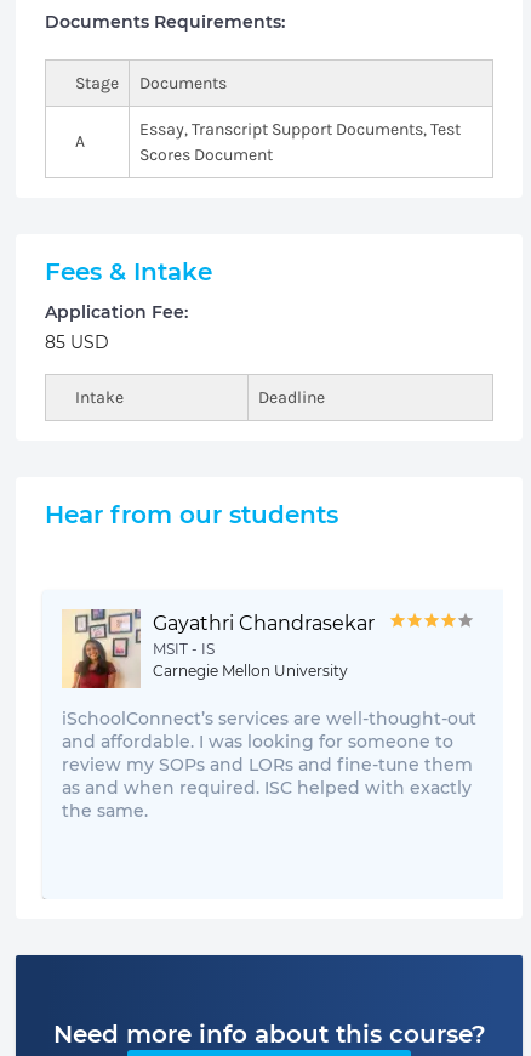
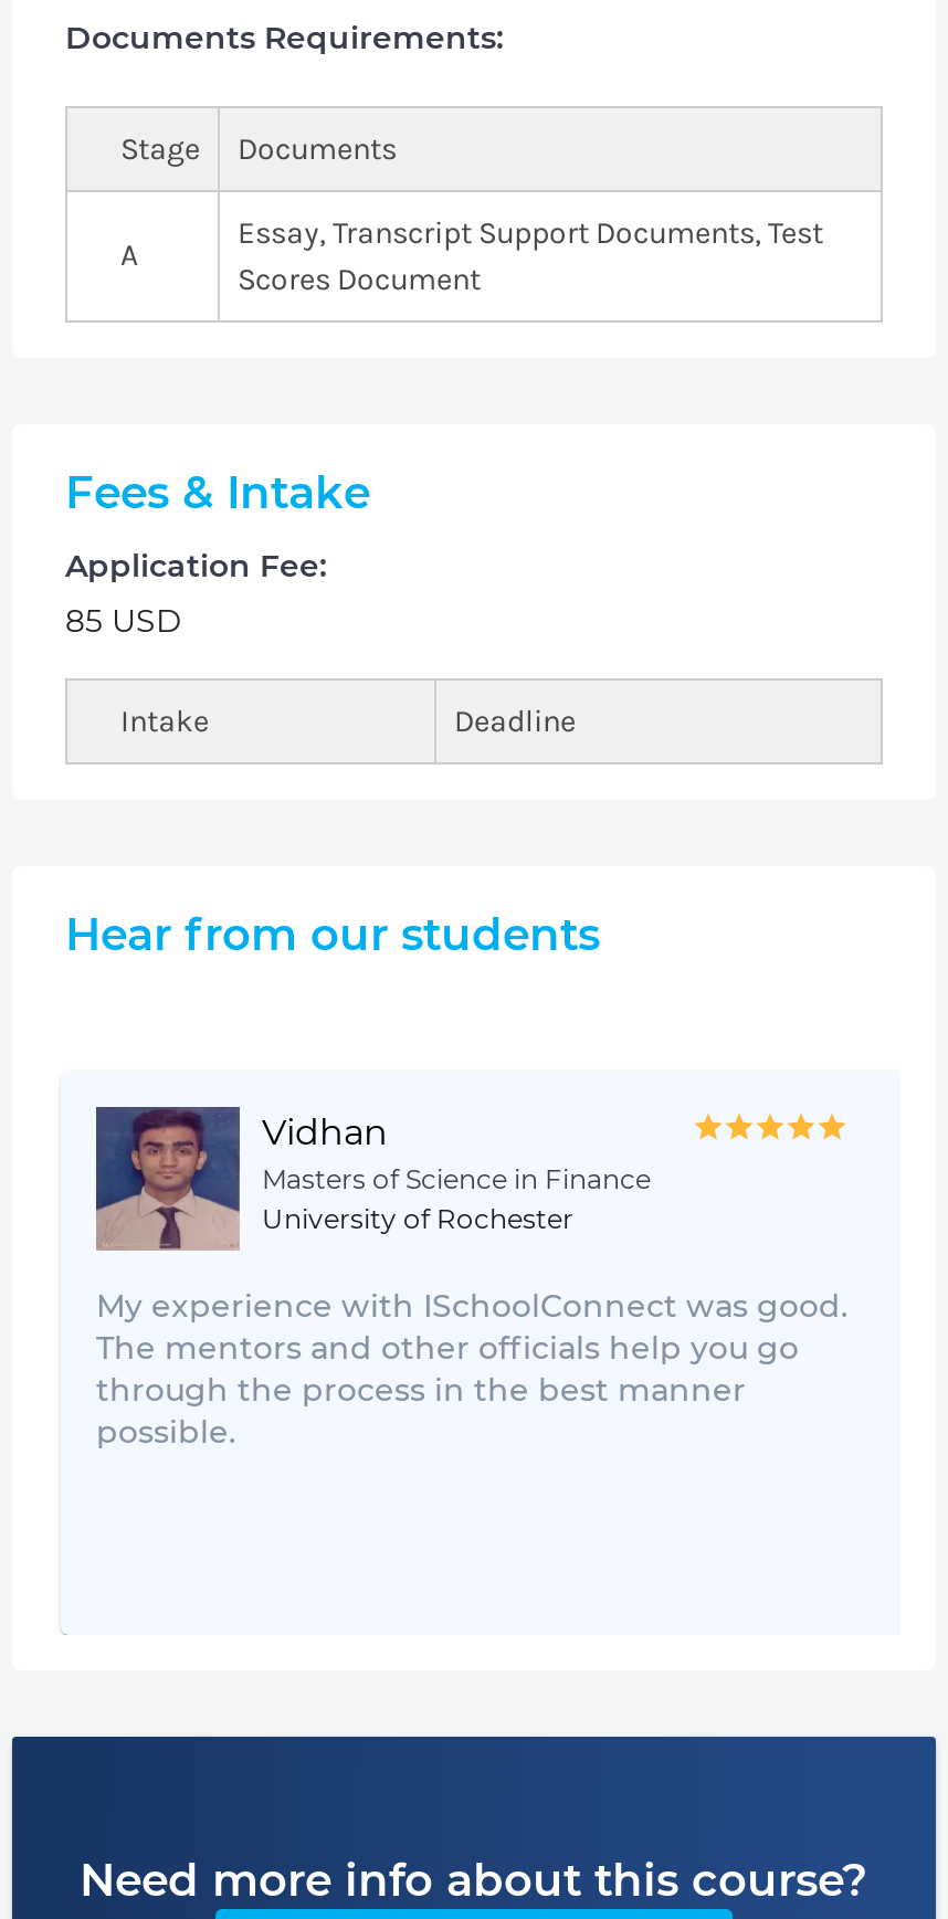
[62,609,375,688] [image] | Gayathri Chandrasekar | MSIT - IS | Carnegie Mellon University -> [94,1105,651,1251] [image] | Vidhan | Masters of Science in Finance | University of Rochester
[62,708,476,822] iSchoolConnect’s services are well-thought-out | and affordable. I was looking for someone to | review my SOPs and LORs and fine-tune them | as and when required. ISC helped with exactly | the same. -> [96,1286,847,1452] My experience with ISchoolConnect was good. | The mentors and other officials help you go | through the process in the best manner | possible.

